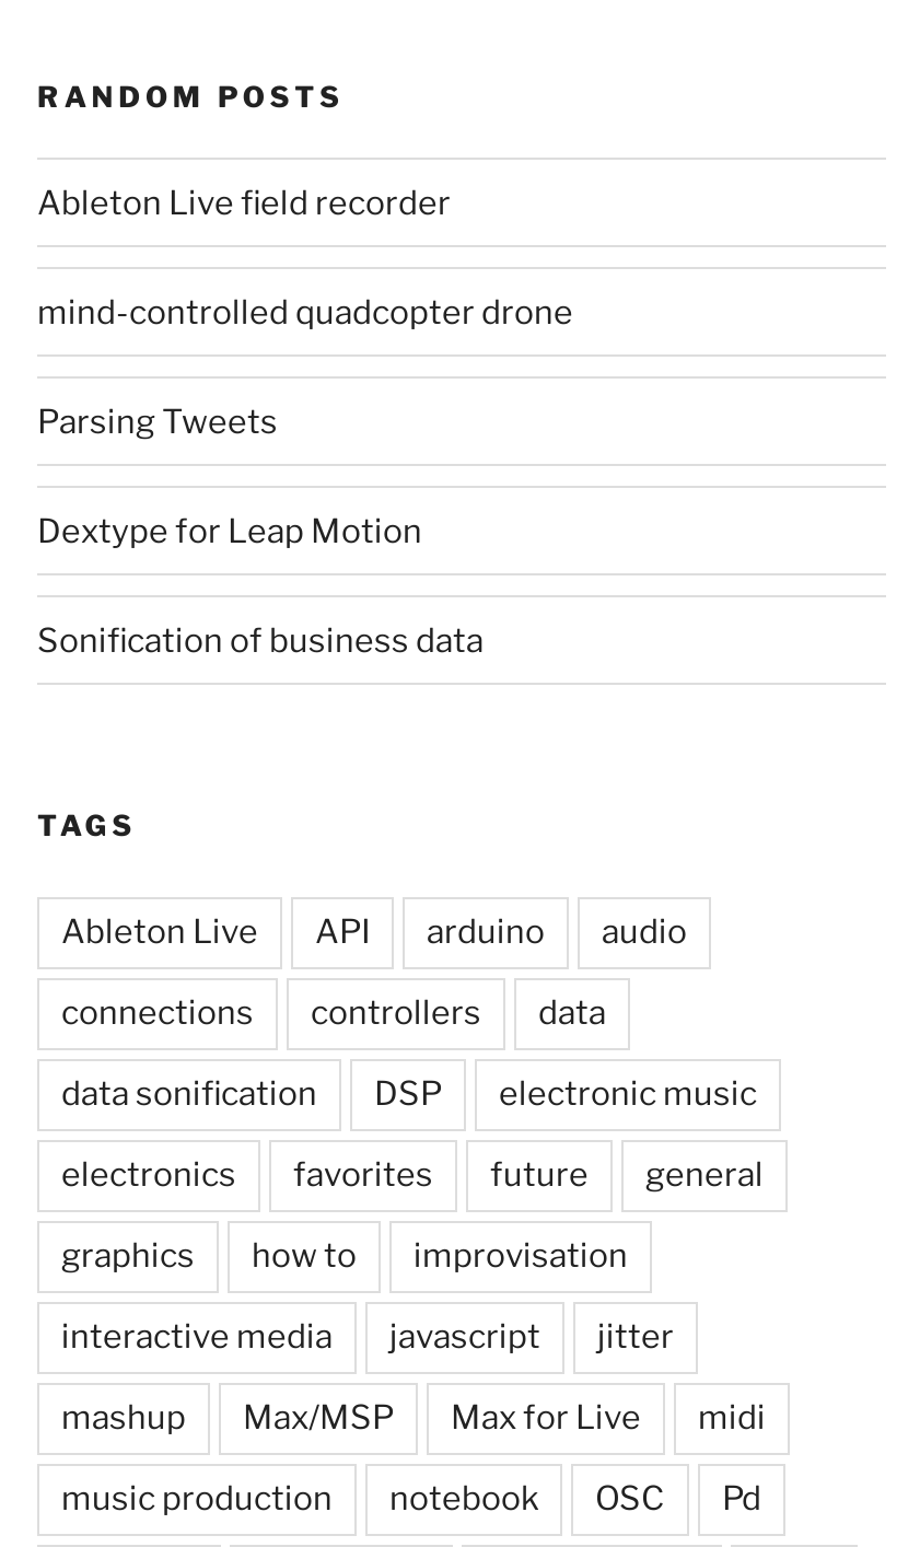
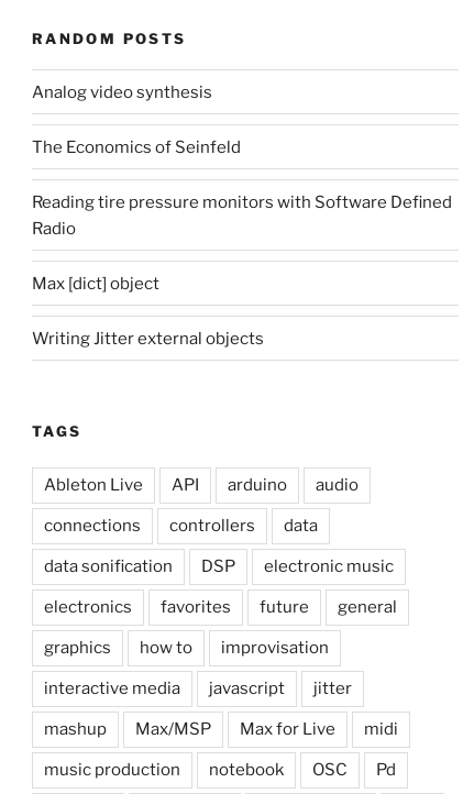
[37,183,451,223] Ableton Live field recorder -> [32,82,212,102] Analog video synthesis
[37,293,573,332] mind-controlled quadcopter drone -> [32,137,241,157] The Economics of Seinfeld
[37,402,278,442] Parsing Tweets -> [32,192,452,238] Reading tire pressure monitors with Software Defined | Radio
[37,512,422,551] Dextype for Leap Motion -> [32,274,159,293] Max [dict] object
[37,621,484,660] Sonification of business data -> [32,329,264,348] Writing Jitter external objects

